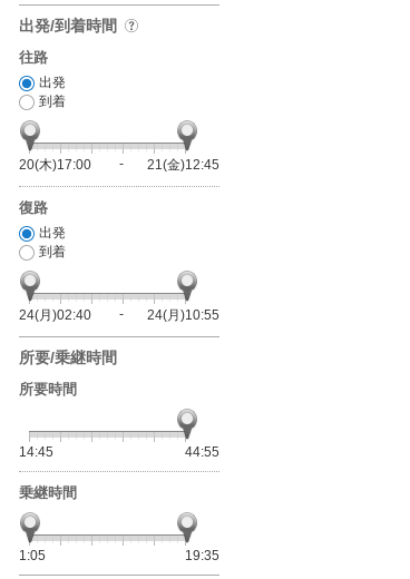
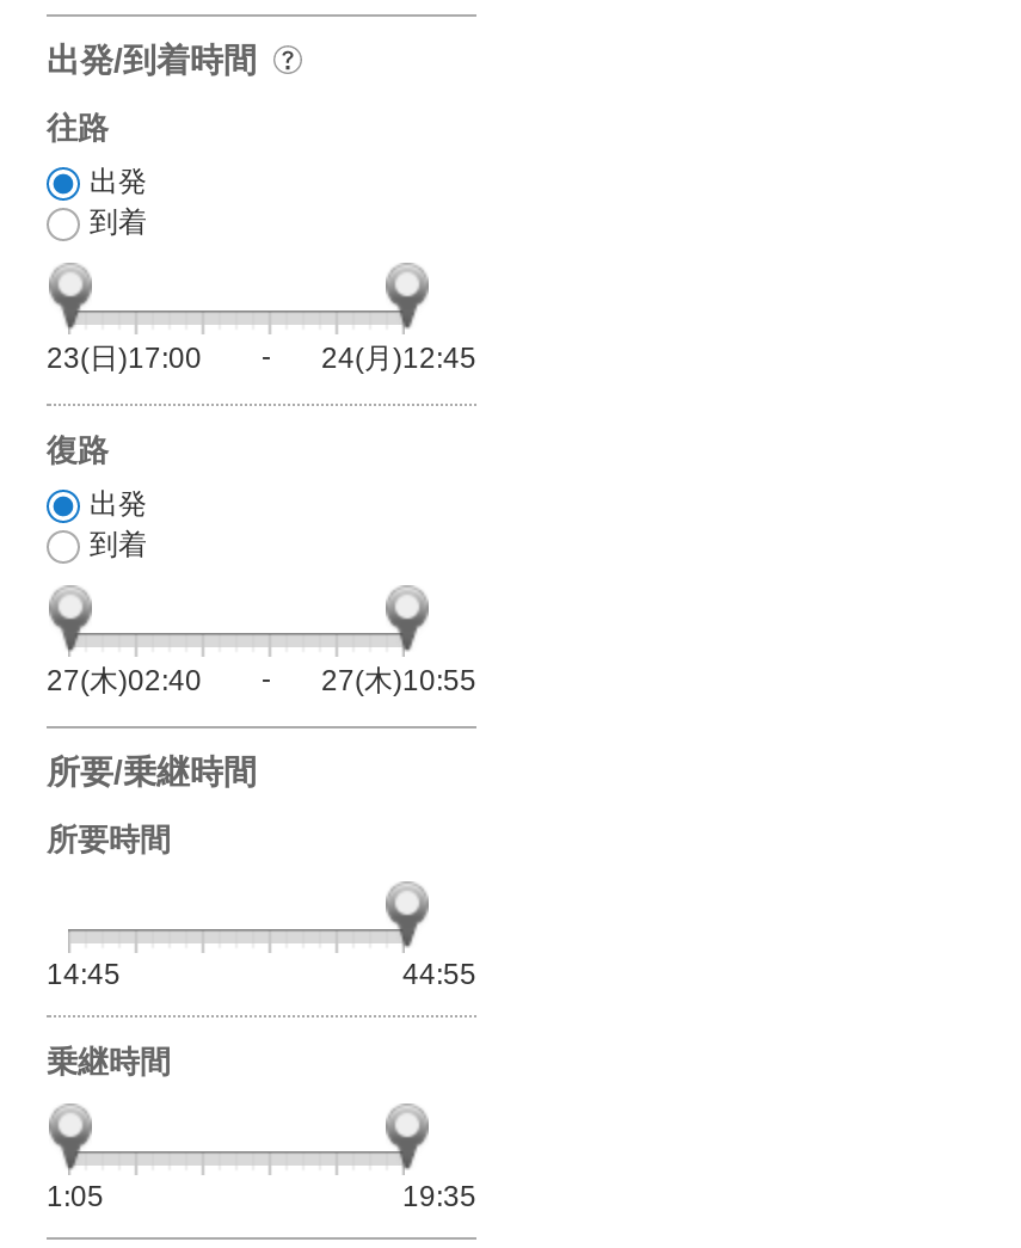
[19,157,219,172] 20(木)17:00 | 21(金)12:45 -> [47,341,476,375] 23(日)17:00 | 24(月)12:45
[19,307,219,323] 24(月)02:40 | 24(月)10:55 -> [47,664,476,697] 27(木)02:40 | 27(木)10:55

